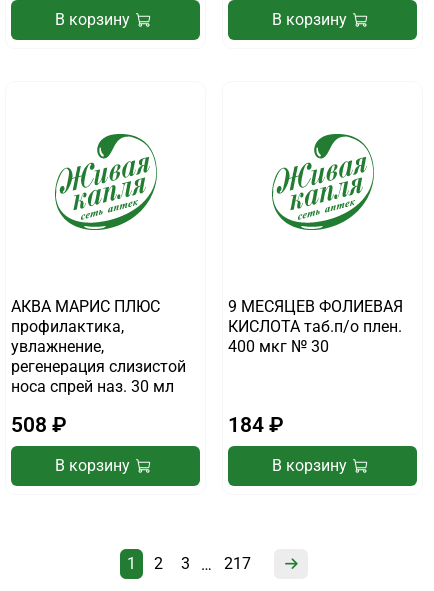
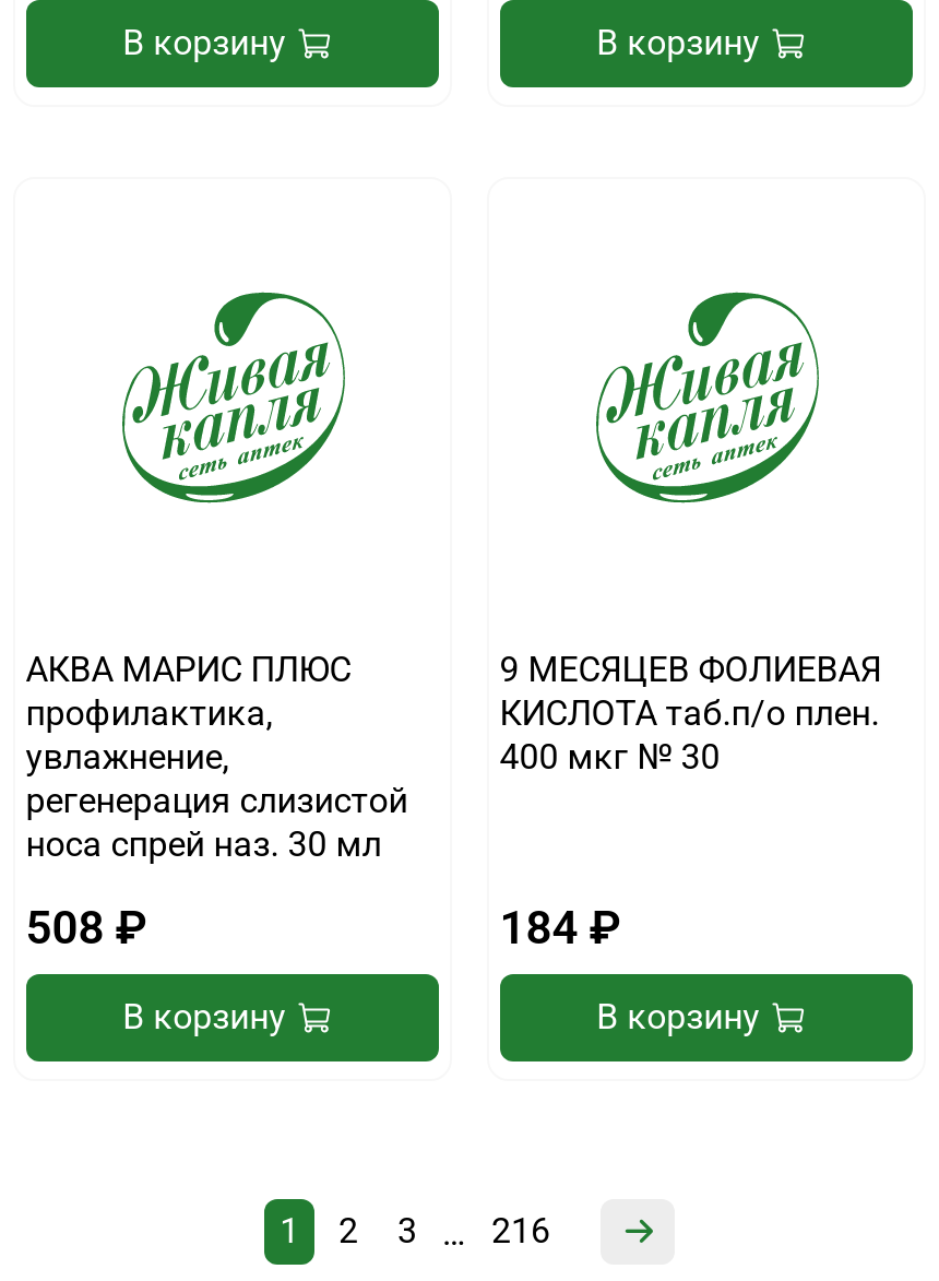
[224,554,251,573] 217 -> [491,1210,550,1251] 216

